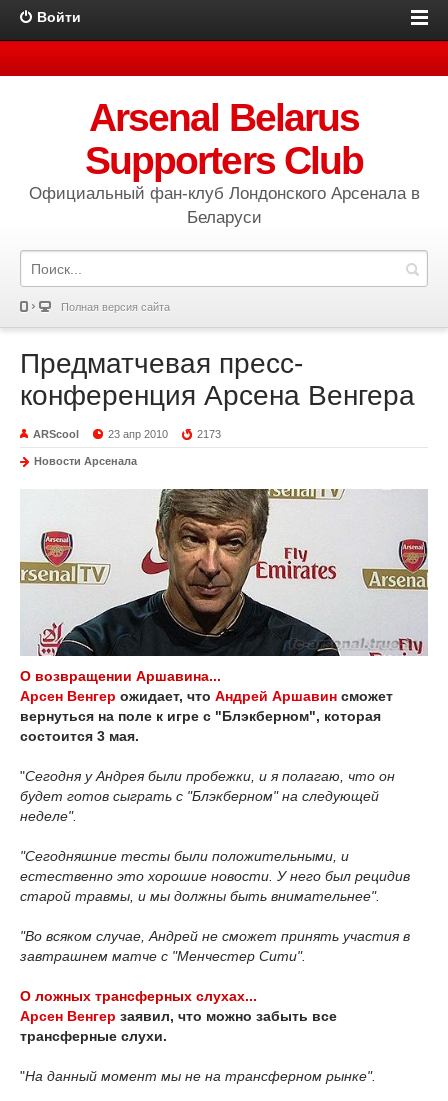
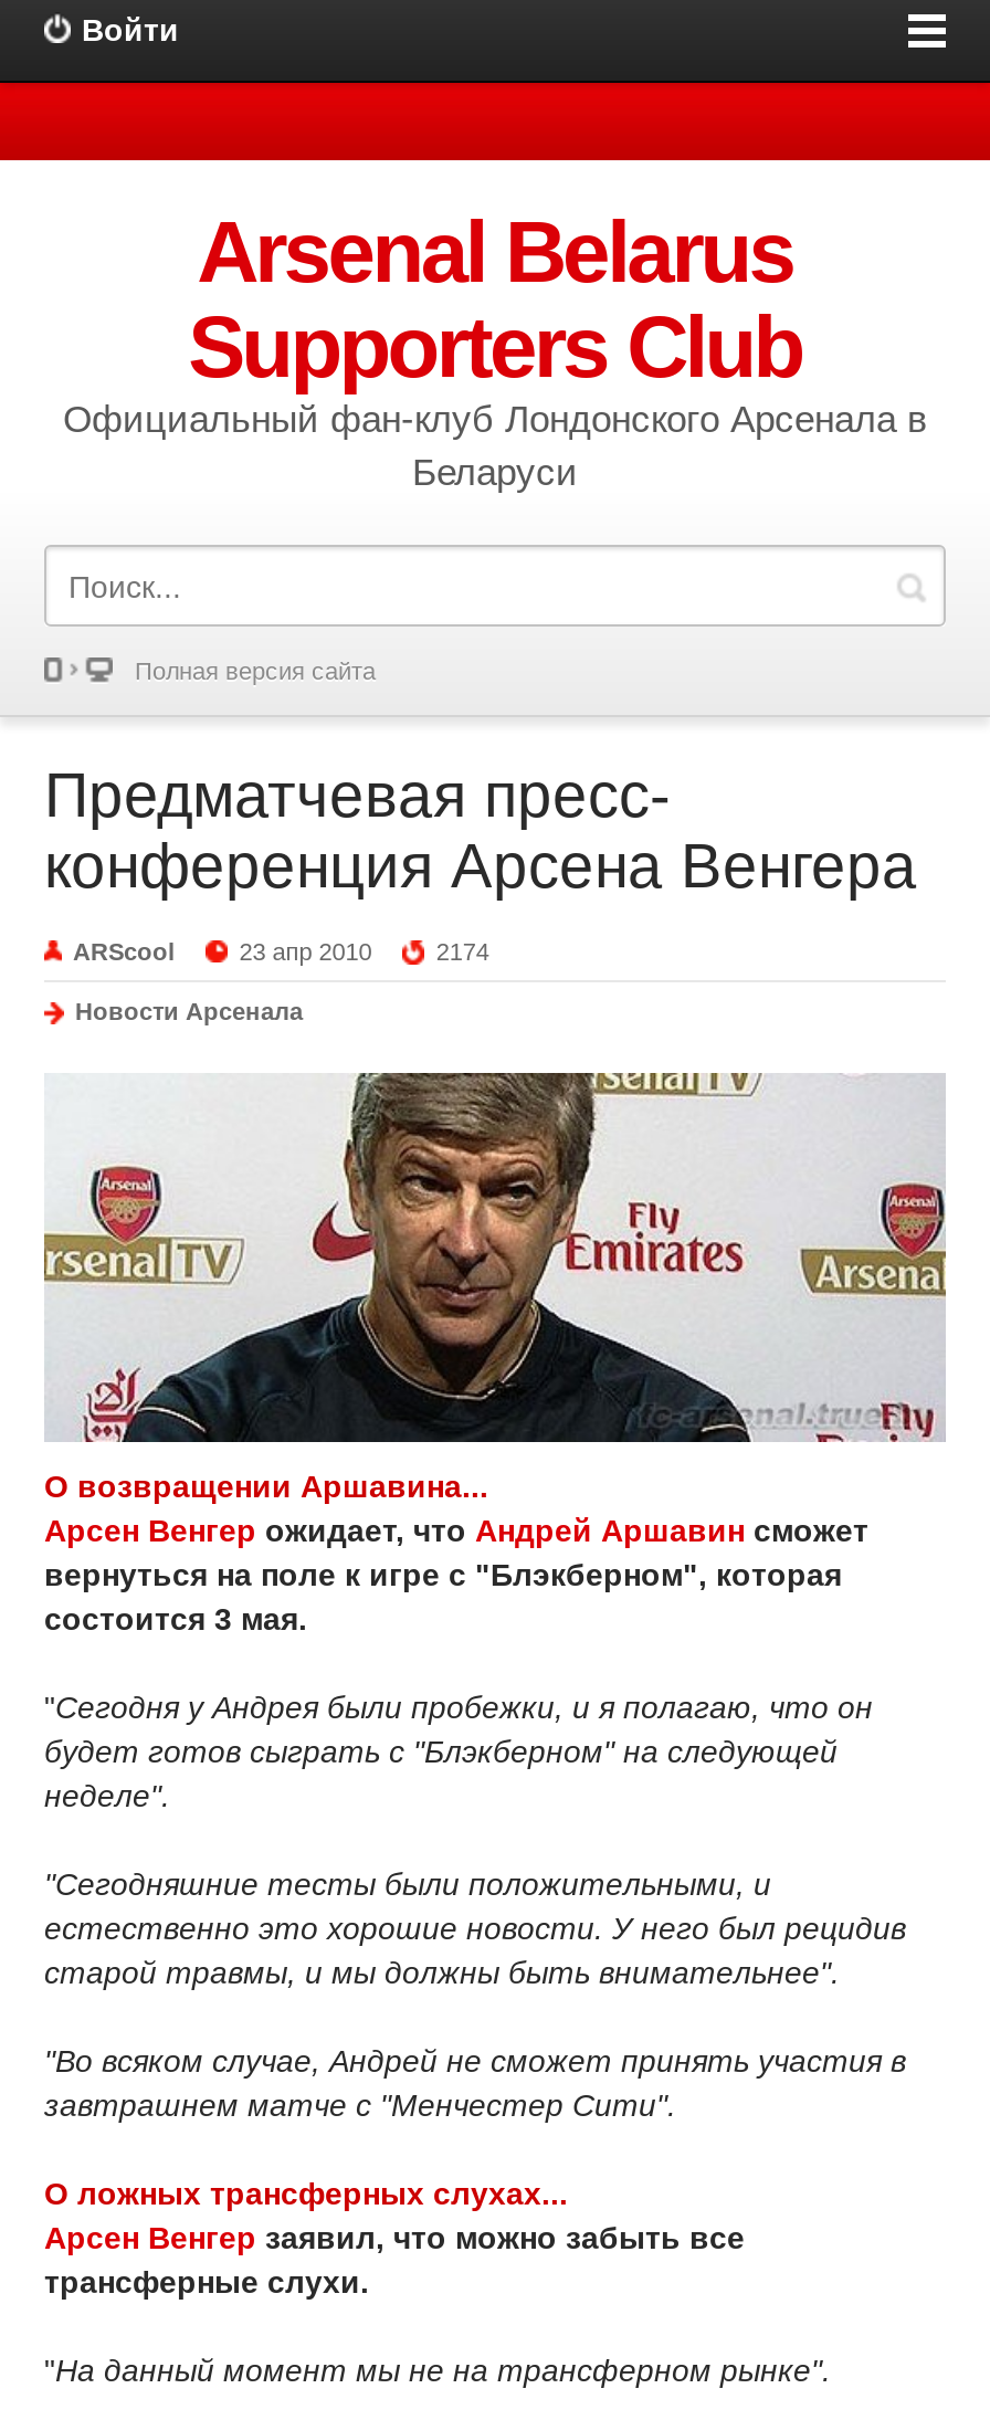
[197,428,221,440] 2173 -> [436,938,489,965] 2174

